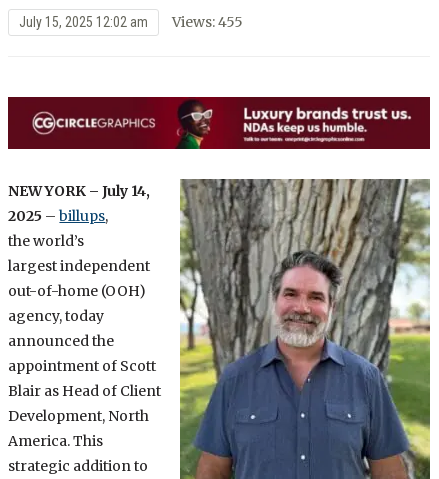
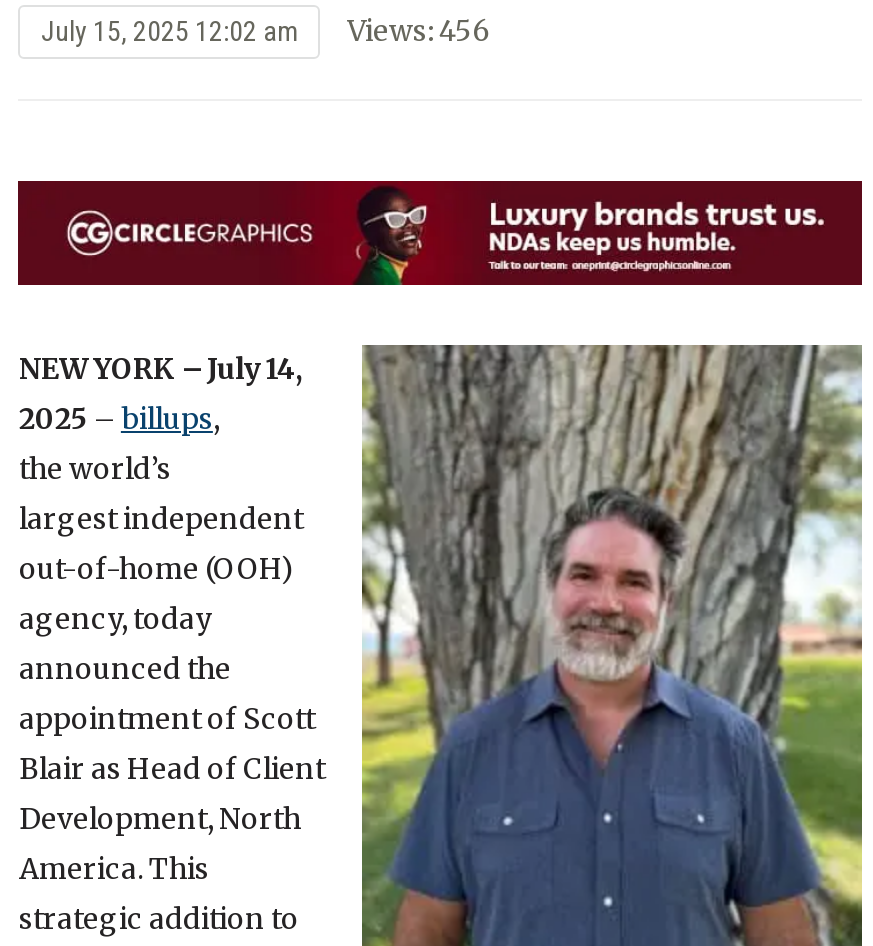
[19,13,243,31] July 15, 2025 12:02 am Views: 455 -> [41,13,491,49] July 15, 2025 12:02 am Views: 456

